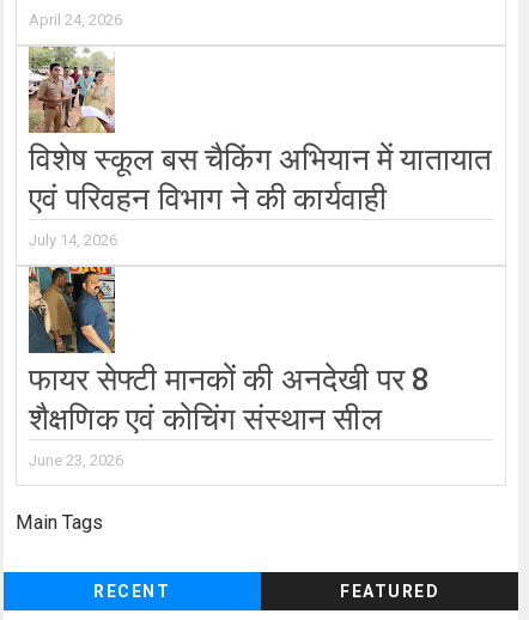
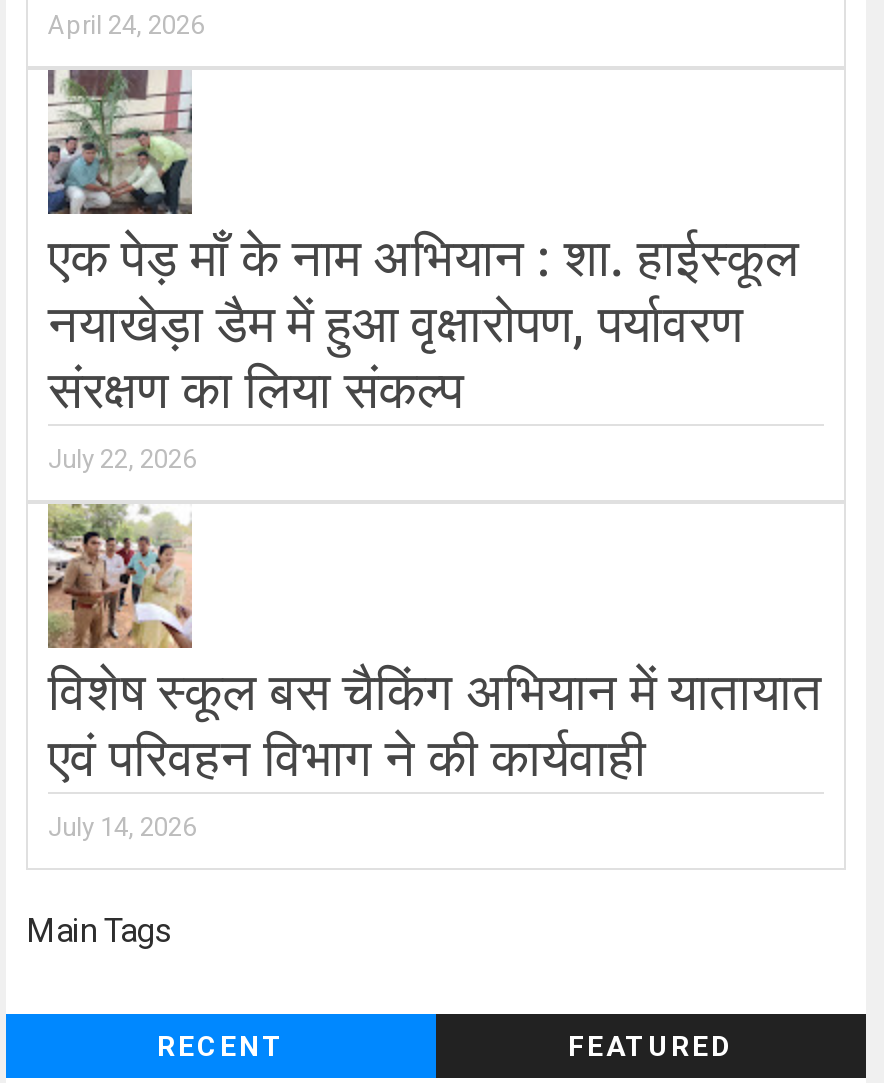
none -> [48,68,799,474] [image] | एक पेड़ माँ के नाम अभियान : शा. हाईस्कूल | नयाखेड़ा डैम में हुआ वृक्षारोपण, पर्यावरण | संरक्षण का लिया संकल्प | July 22, 2026
moved [26,44,492,249] -> [44,500,822,842]: [image] | विशेष स्कूल बस चैकिंग अभियान में यातायात | एवं परिवहन विभाग ने की कार्यवाही | July 14, 2026
[28,266,430,469] [image] | फायर सेफ्टी मानकों की अनदेखी पर 8 | शैक्षणिक एवं कोचिंग संस्थान सील | June 23, 2026 -> none

